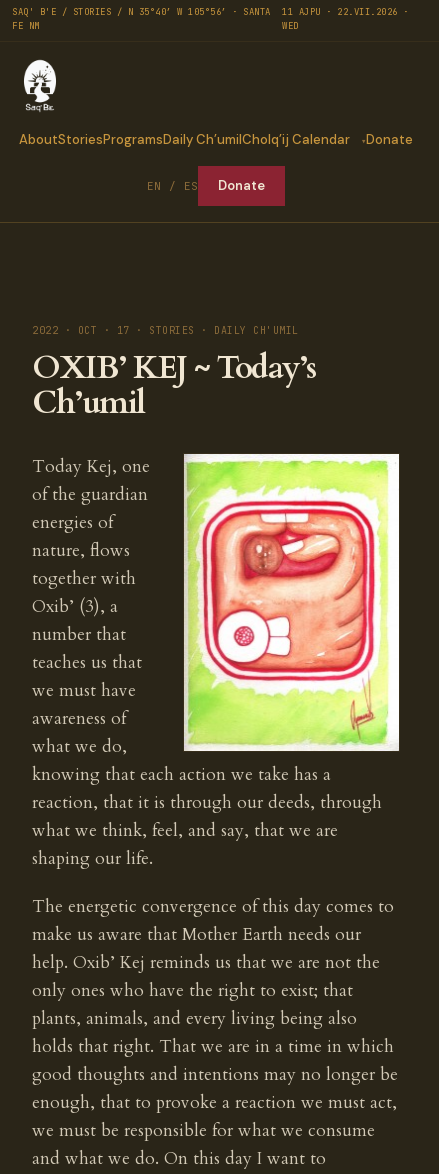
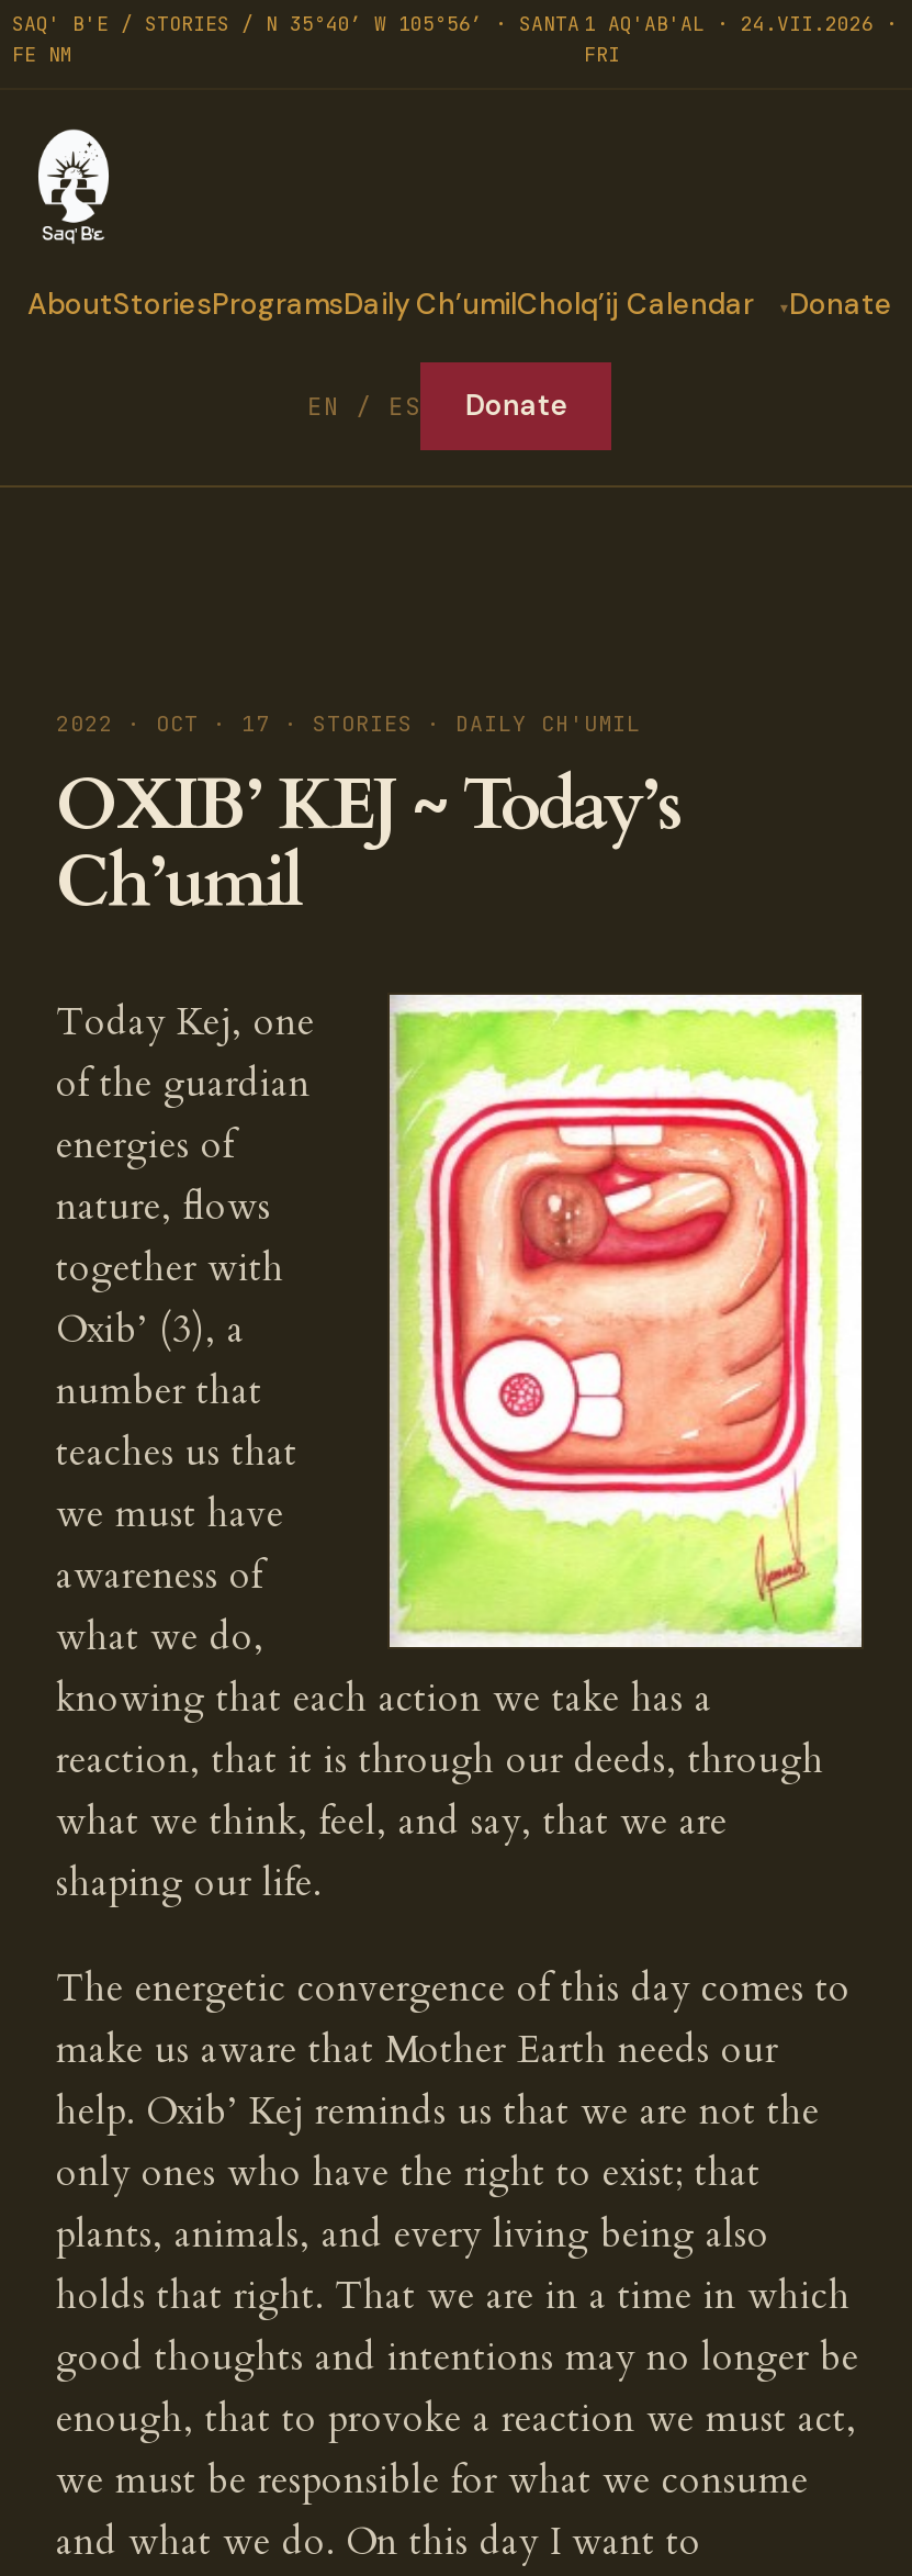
[282,6,409,32] 11 AJPU · 22.VII.2026 · | WED -> [584,11,898,68] 1 AQ'AB'AL · 24.VII.2026 · | FRI

